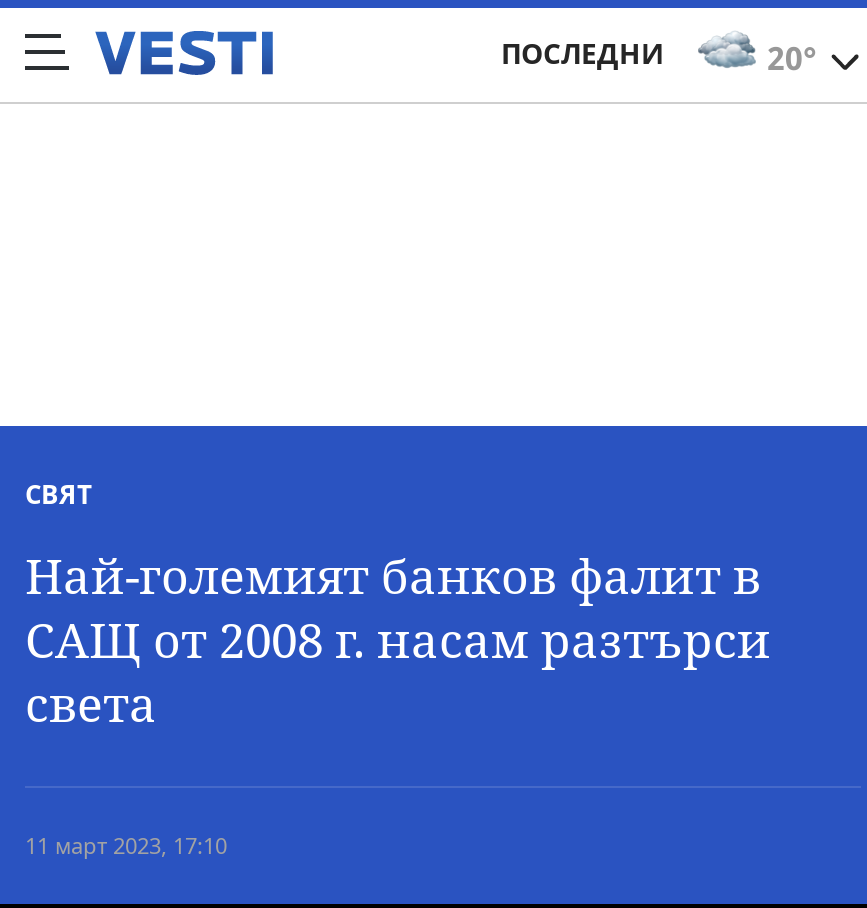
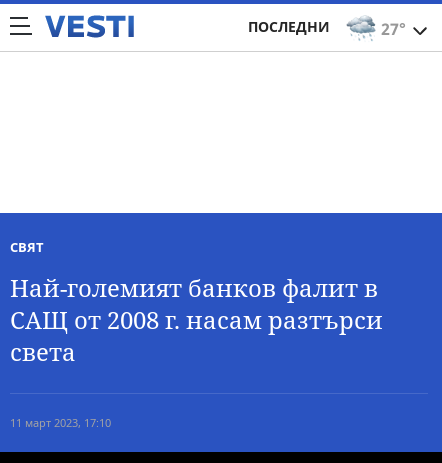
[767,36,817,80] 20° -> [381,18,406,40] 27°

